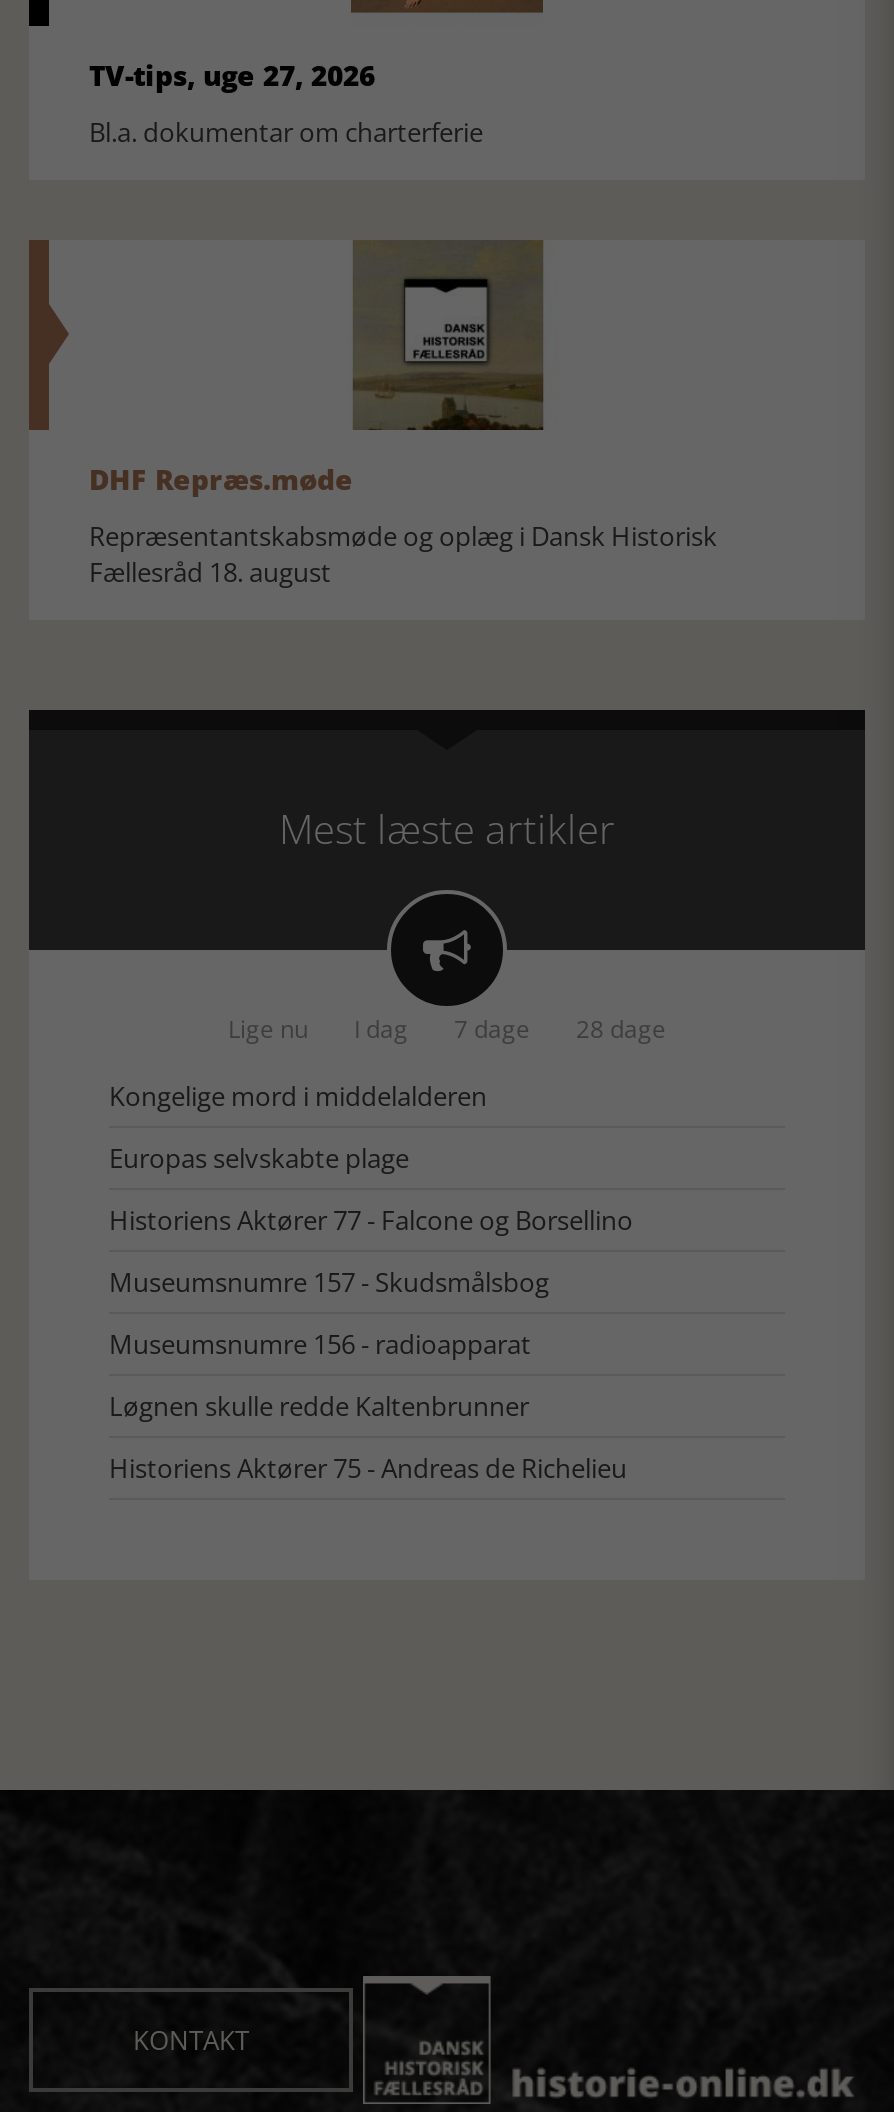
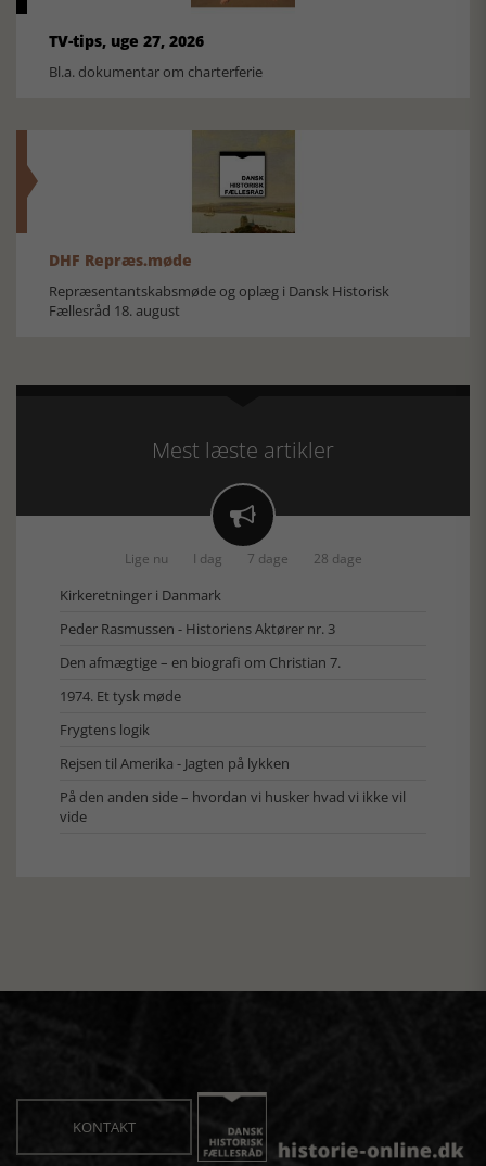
[109,1077,487,1113] Kongelige mord i middelalderen -> [60,585,221,604] Kirkeretninger i Danmark
[109,1139,409,1175] Europas selvskabte plage -> [60,619,335,638] Peder Rasmussen - Historiens Aktører nr. 3
[109,1201,633,1237] Historiens Aktører 77 - Falcone og Borsellino -> [60,652,341,672] Den afmægtige – en biografi om Christian 7.
[109,1263,549,1299] Museumsnumre 157 - Skudsmålsbog -> [60,686,181,705] 1974. Et tysk møde
[109,1325,531,1361] Museumsnumre 156 - radioapparat -> [60,719,150,739] Frygtens logik
[109,1387,529,1423] Løgnen skulle redde Kaltenbrunner -> [60,753,290,773] Rejsen til Amerika - Jagten på lykken
[109,1449,627,1485] Historiens Aktører 75 - Andreas de Richelieu -> [60,787,406,826] På den anden side – hvordan vi husker hvad vi ikke vil | vide

